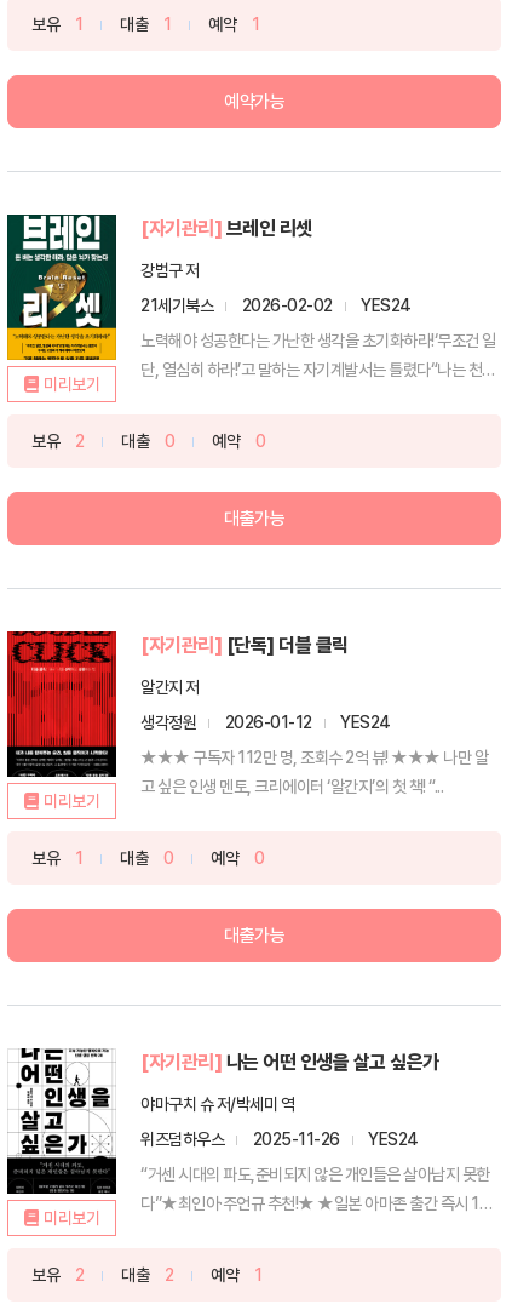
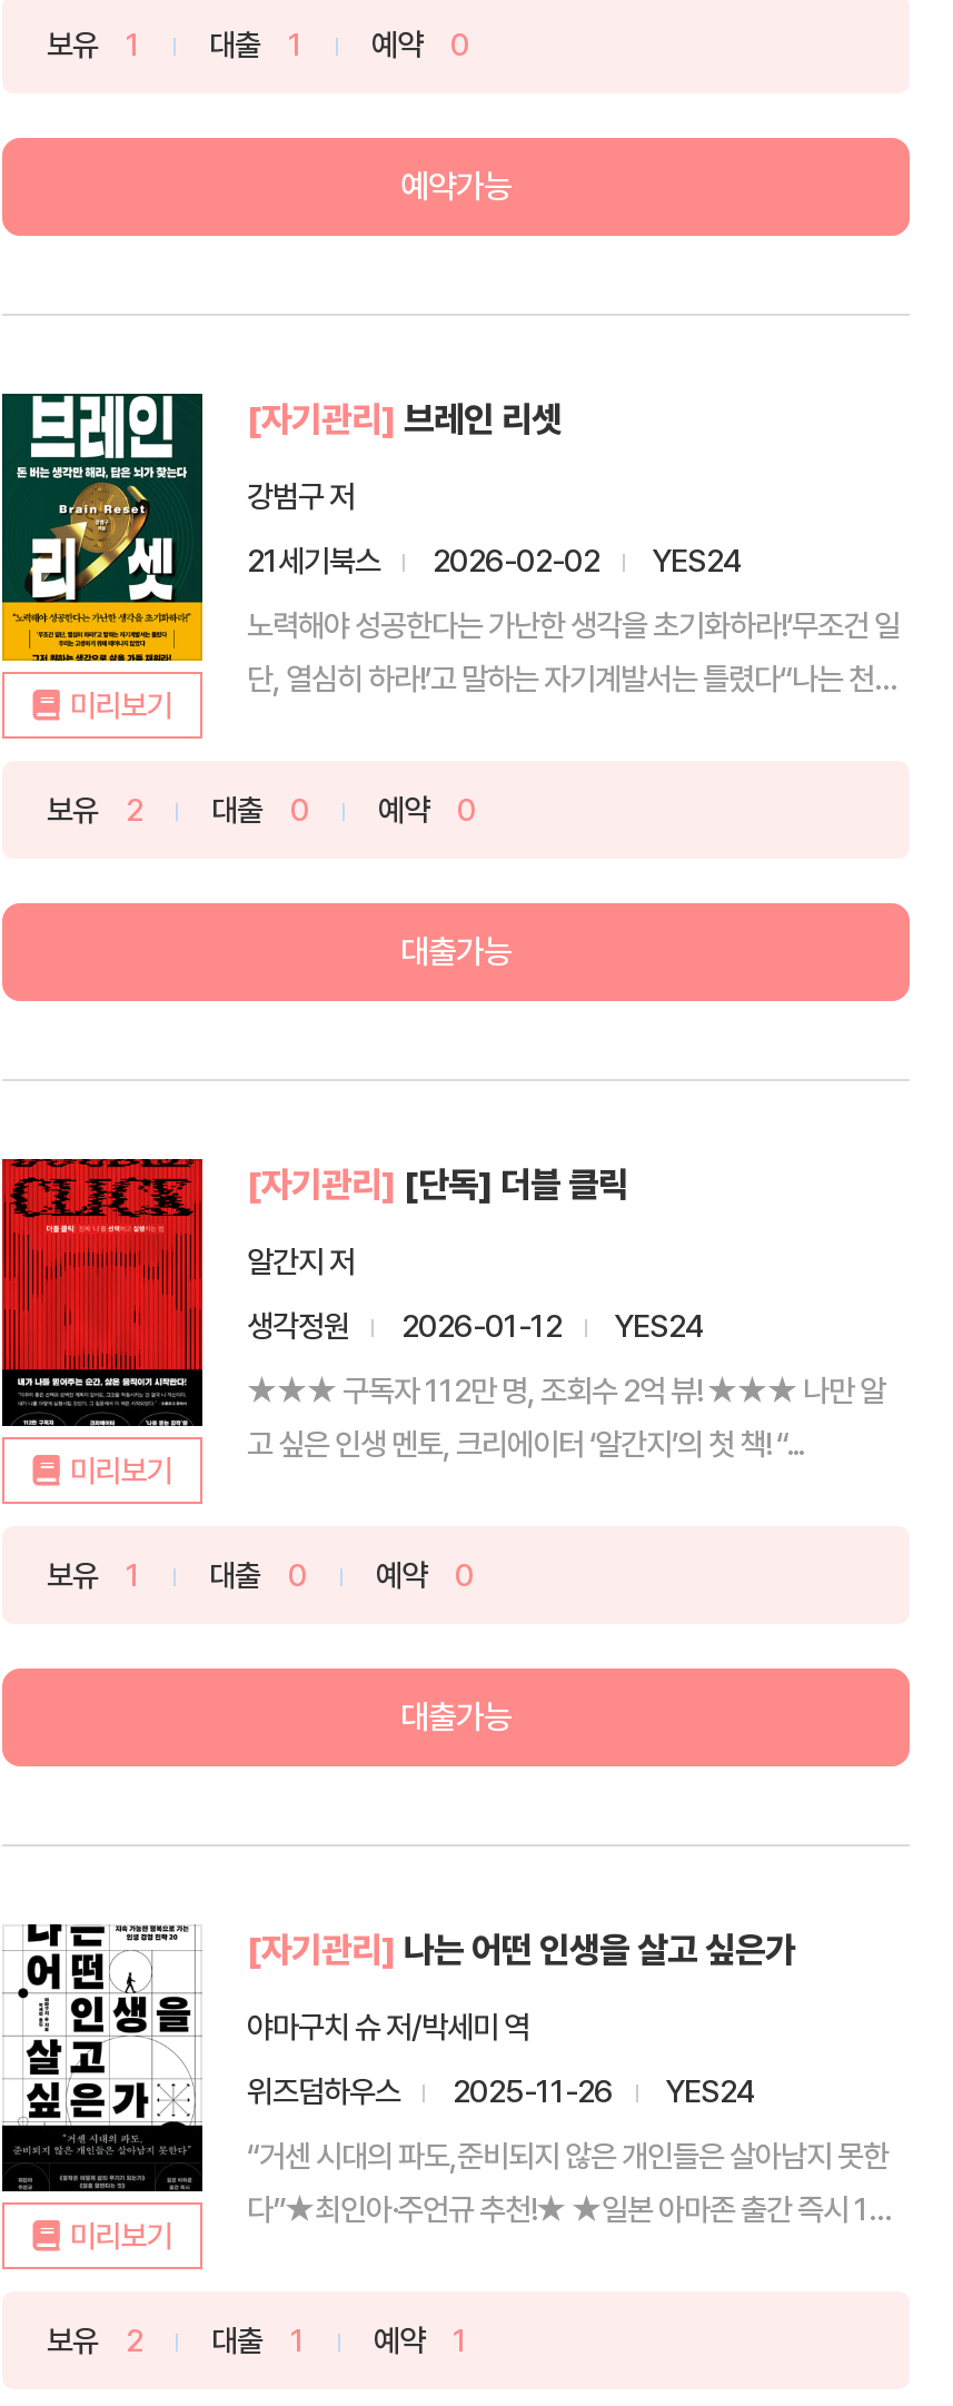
[31,14,259,34] 보유 1 대출 1 예약 1 -> [47,26,469,62] 보유 1 대출 1 예약 0
[31,1265,261,1284] 보유 2 대출 2 예약 1 -> [47,2322,467,2358] 보유 2 대출 1 예약 1

